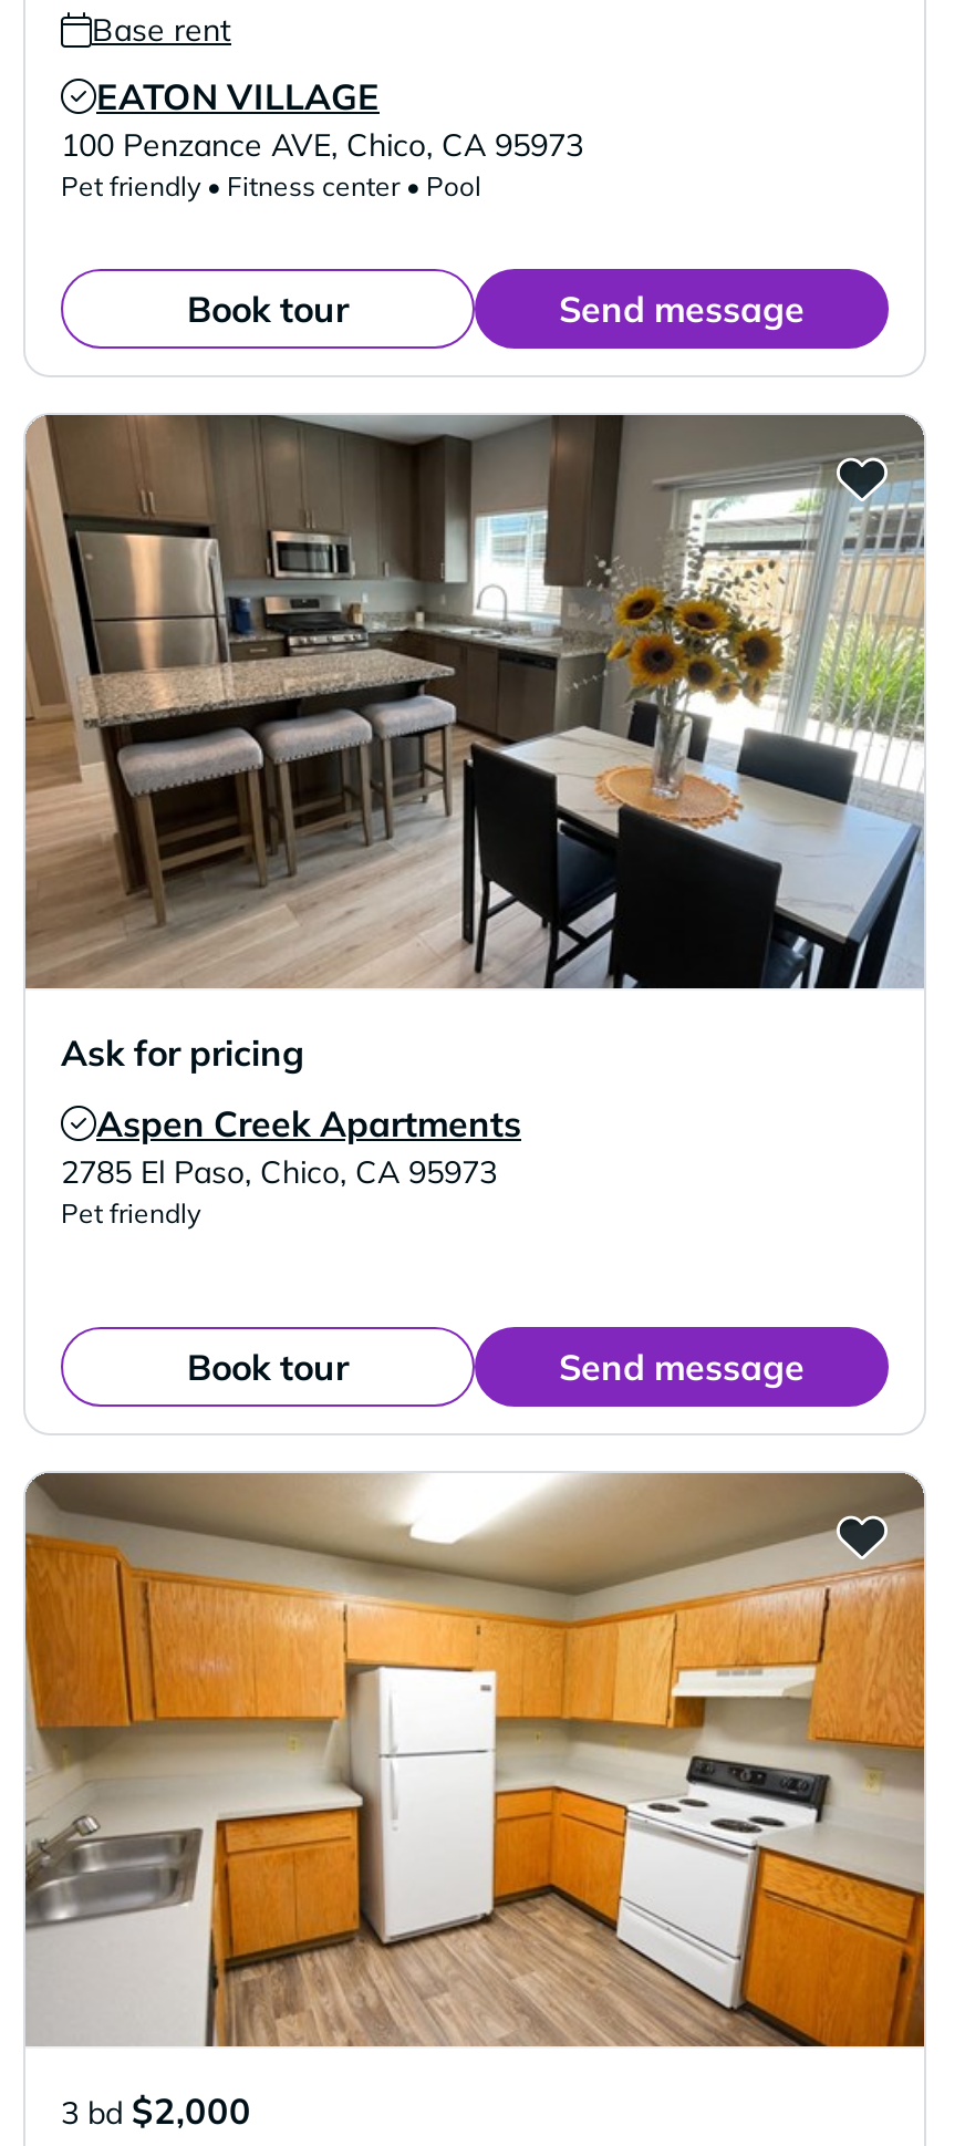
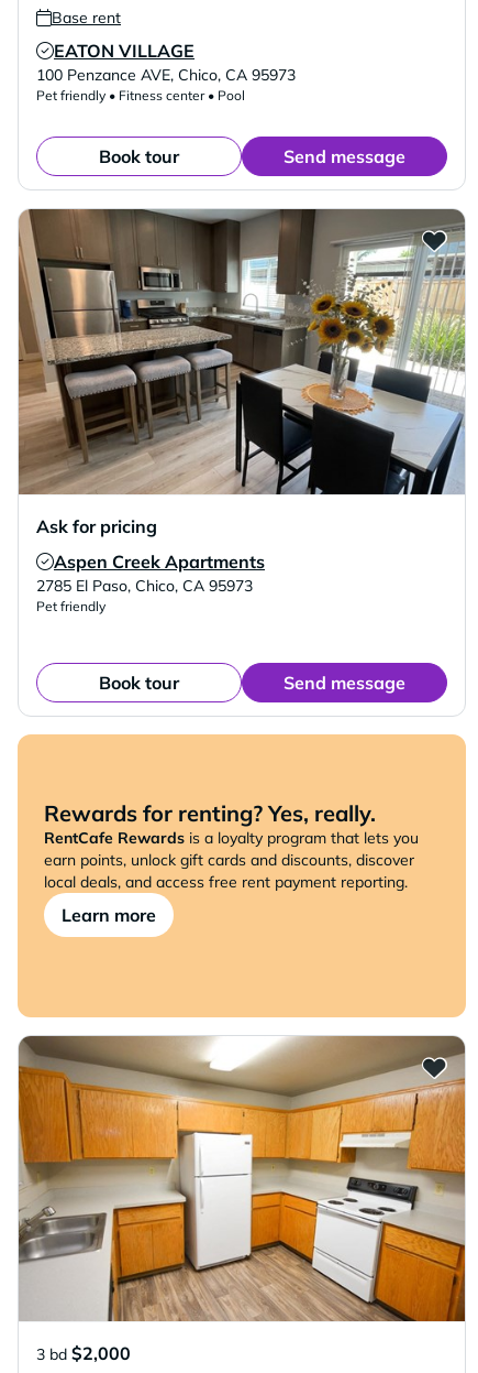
none -> [18,734,466,1017] [image] | Rewards for renting? Yes, really. | RentCafe Rewards is a loyalty program that lets you | earn points, unlock gift cards and discounts, discover | local deals, and access free rent payment reporting. | Learn more

